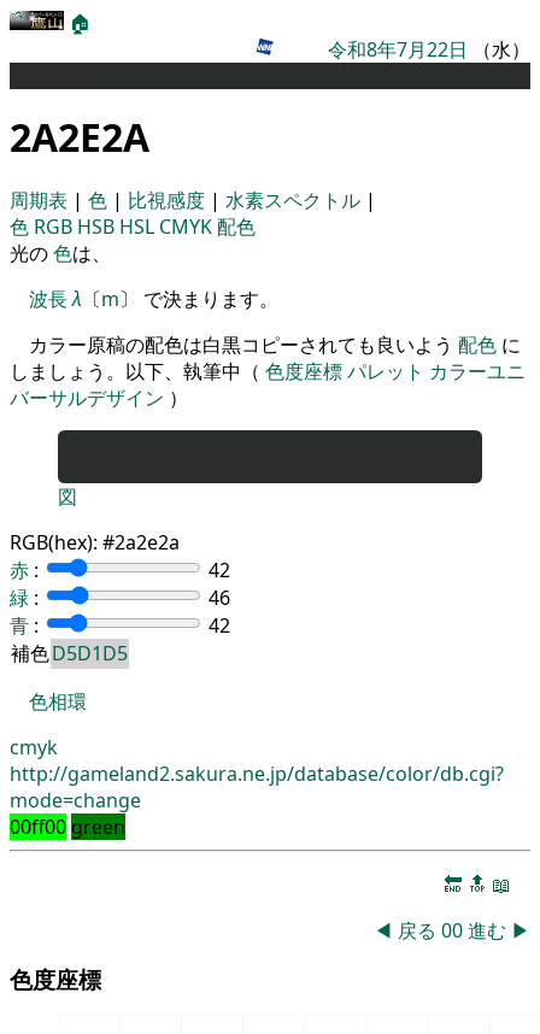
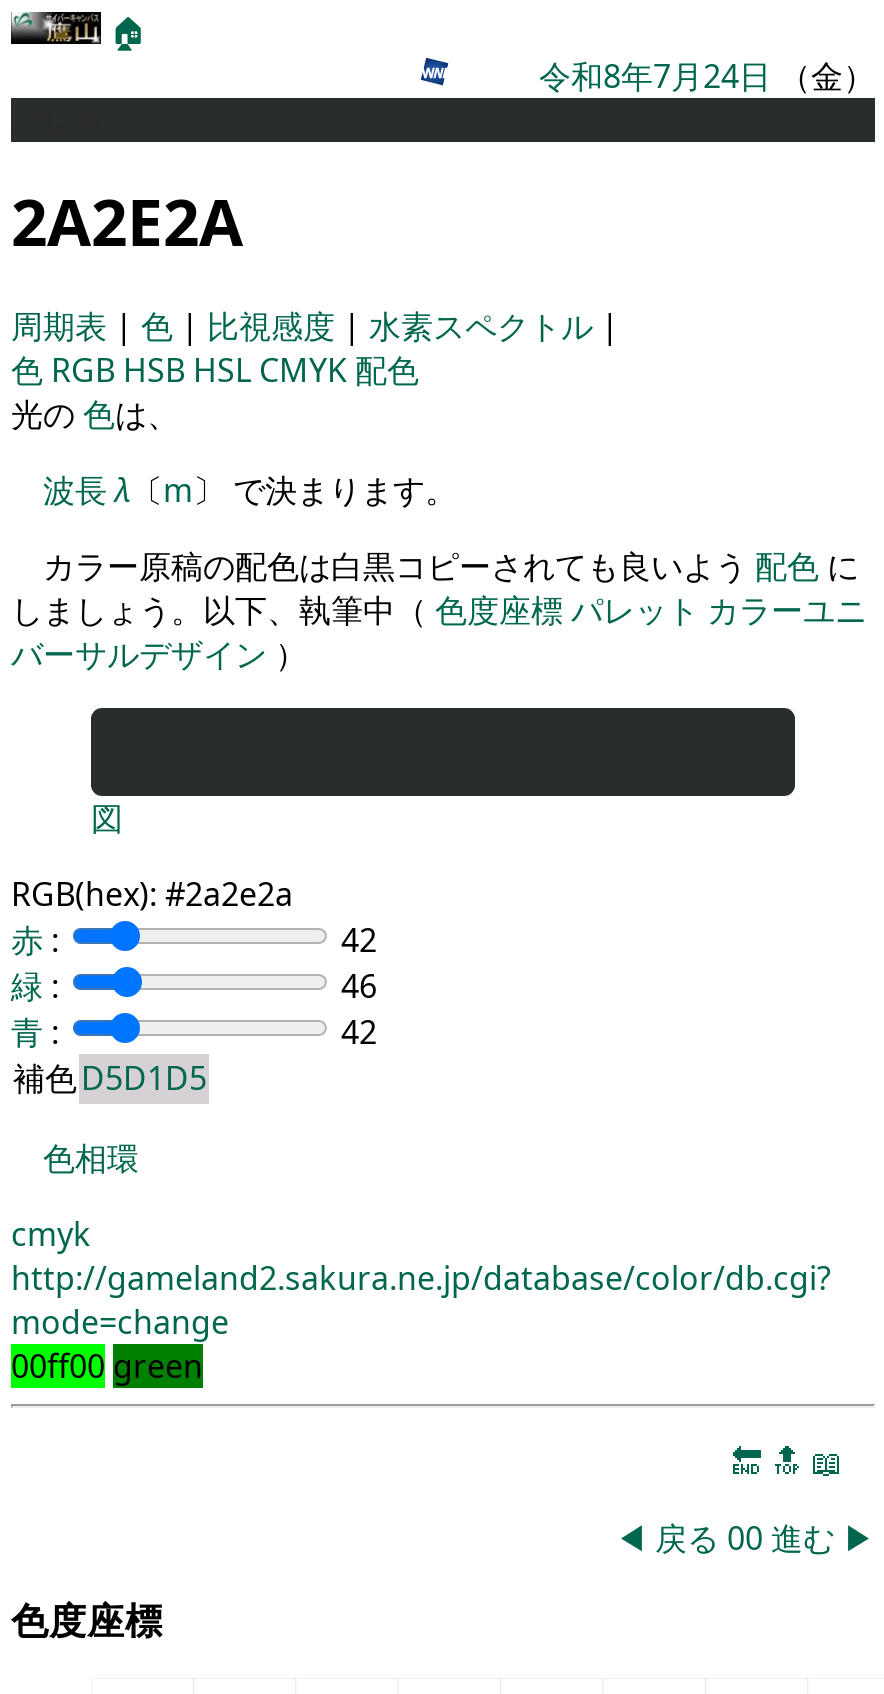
[328,36,530,63] 令和8年7月22日（水） -> [539,54,875,98] 令和8年7月24日（金）

